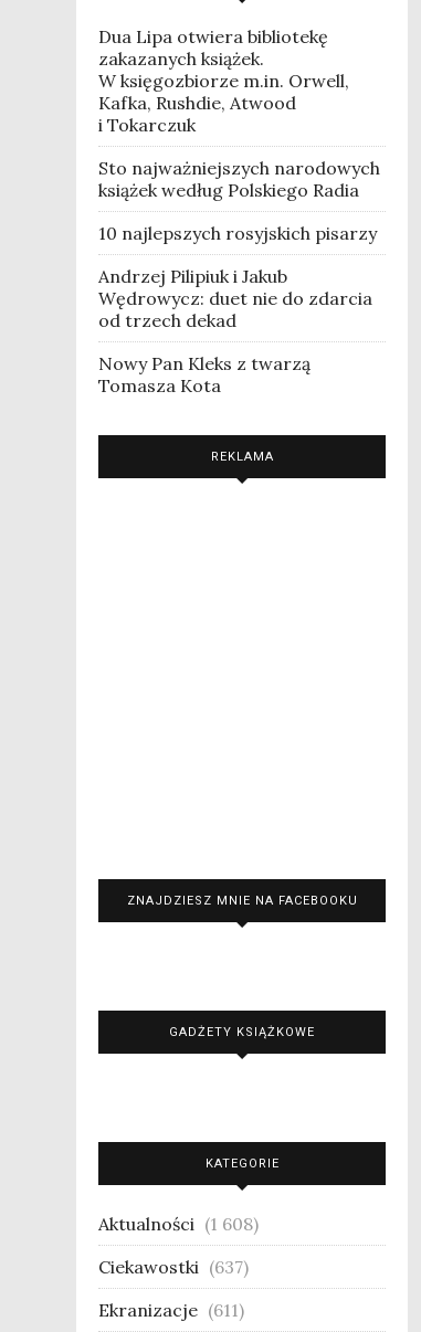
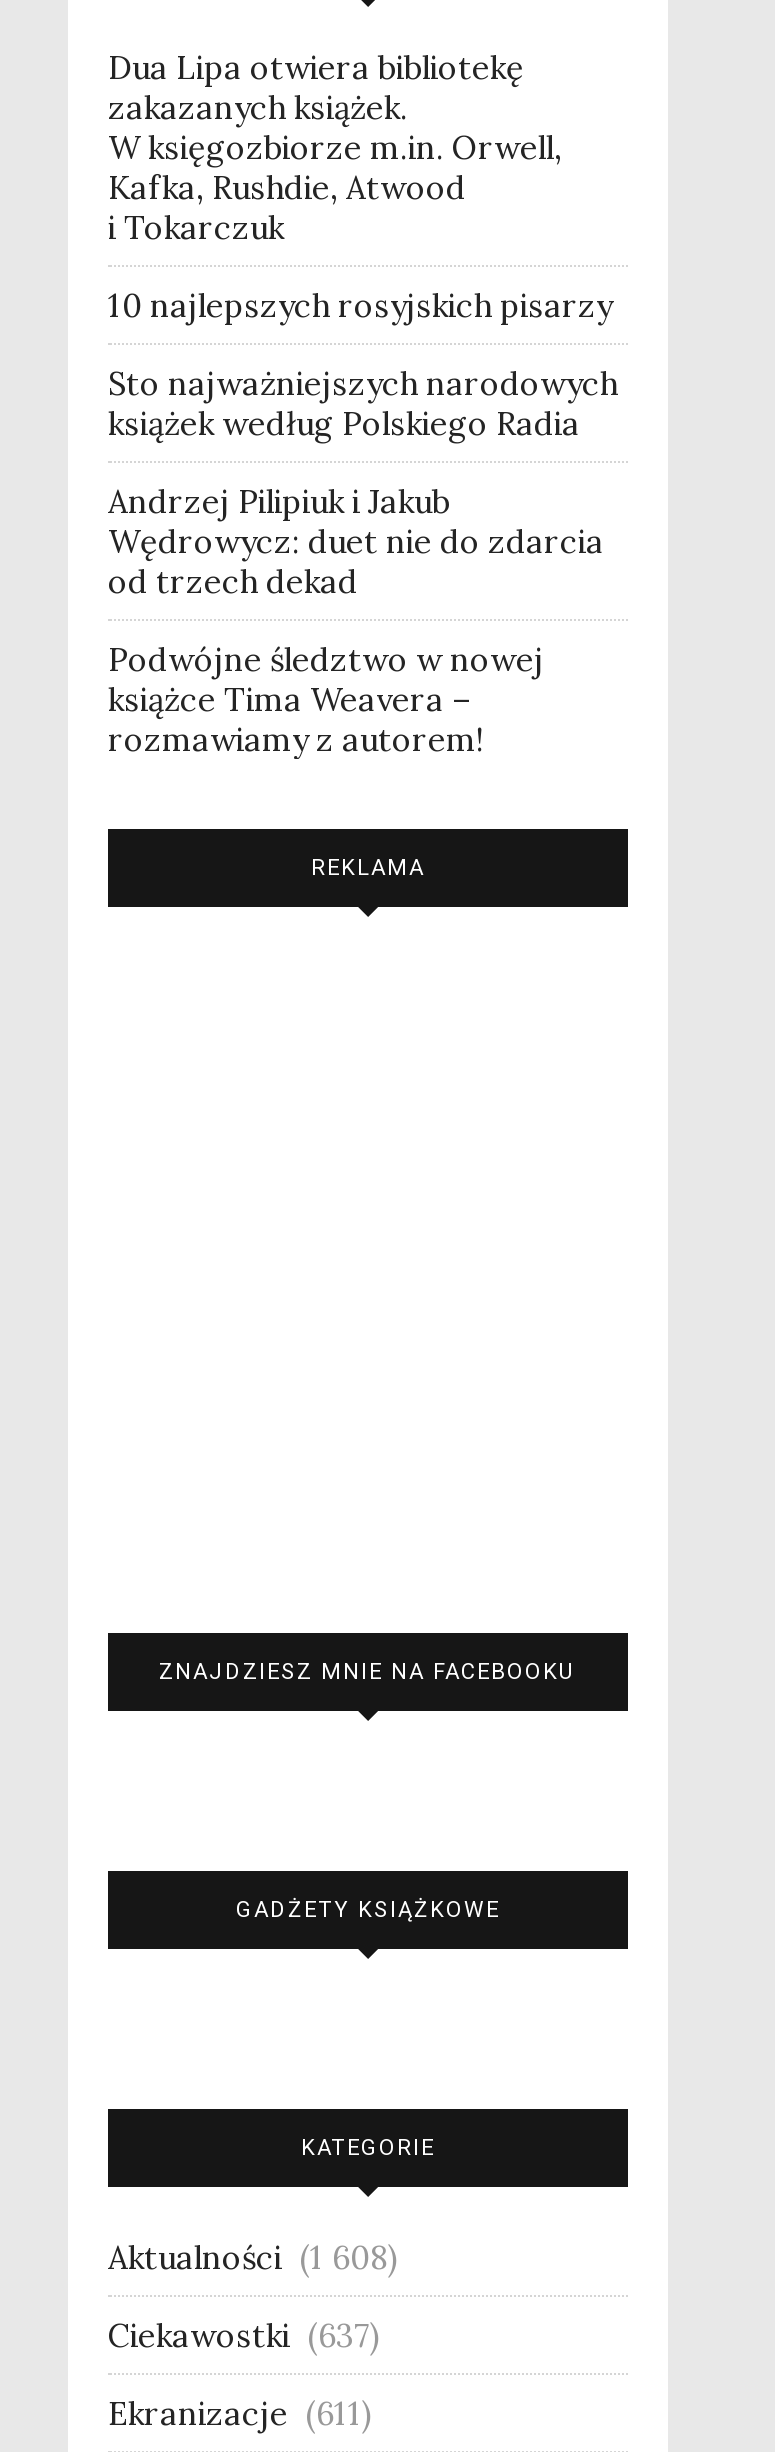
moved [98,157,380,201] -> [108,362,618,442]: Sto najważniejszych narodowych | książek według Polskiego Radia
moved [98,222,377,244] -> [108,284,612,324]: 10 najlepszych rosyjskich pisarzy
[98,353,311,397] Nowy Pan Kleks z twarzą | Tomasza Kota -> [108,638,544,758] Podwójne śledztwo w nowej | książce Tima Weavera – | rozmawiamy z autorem!

